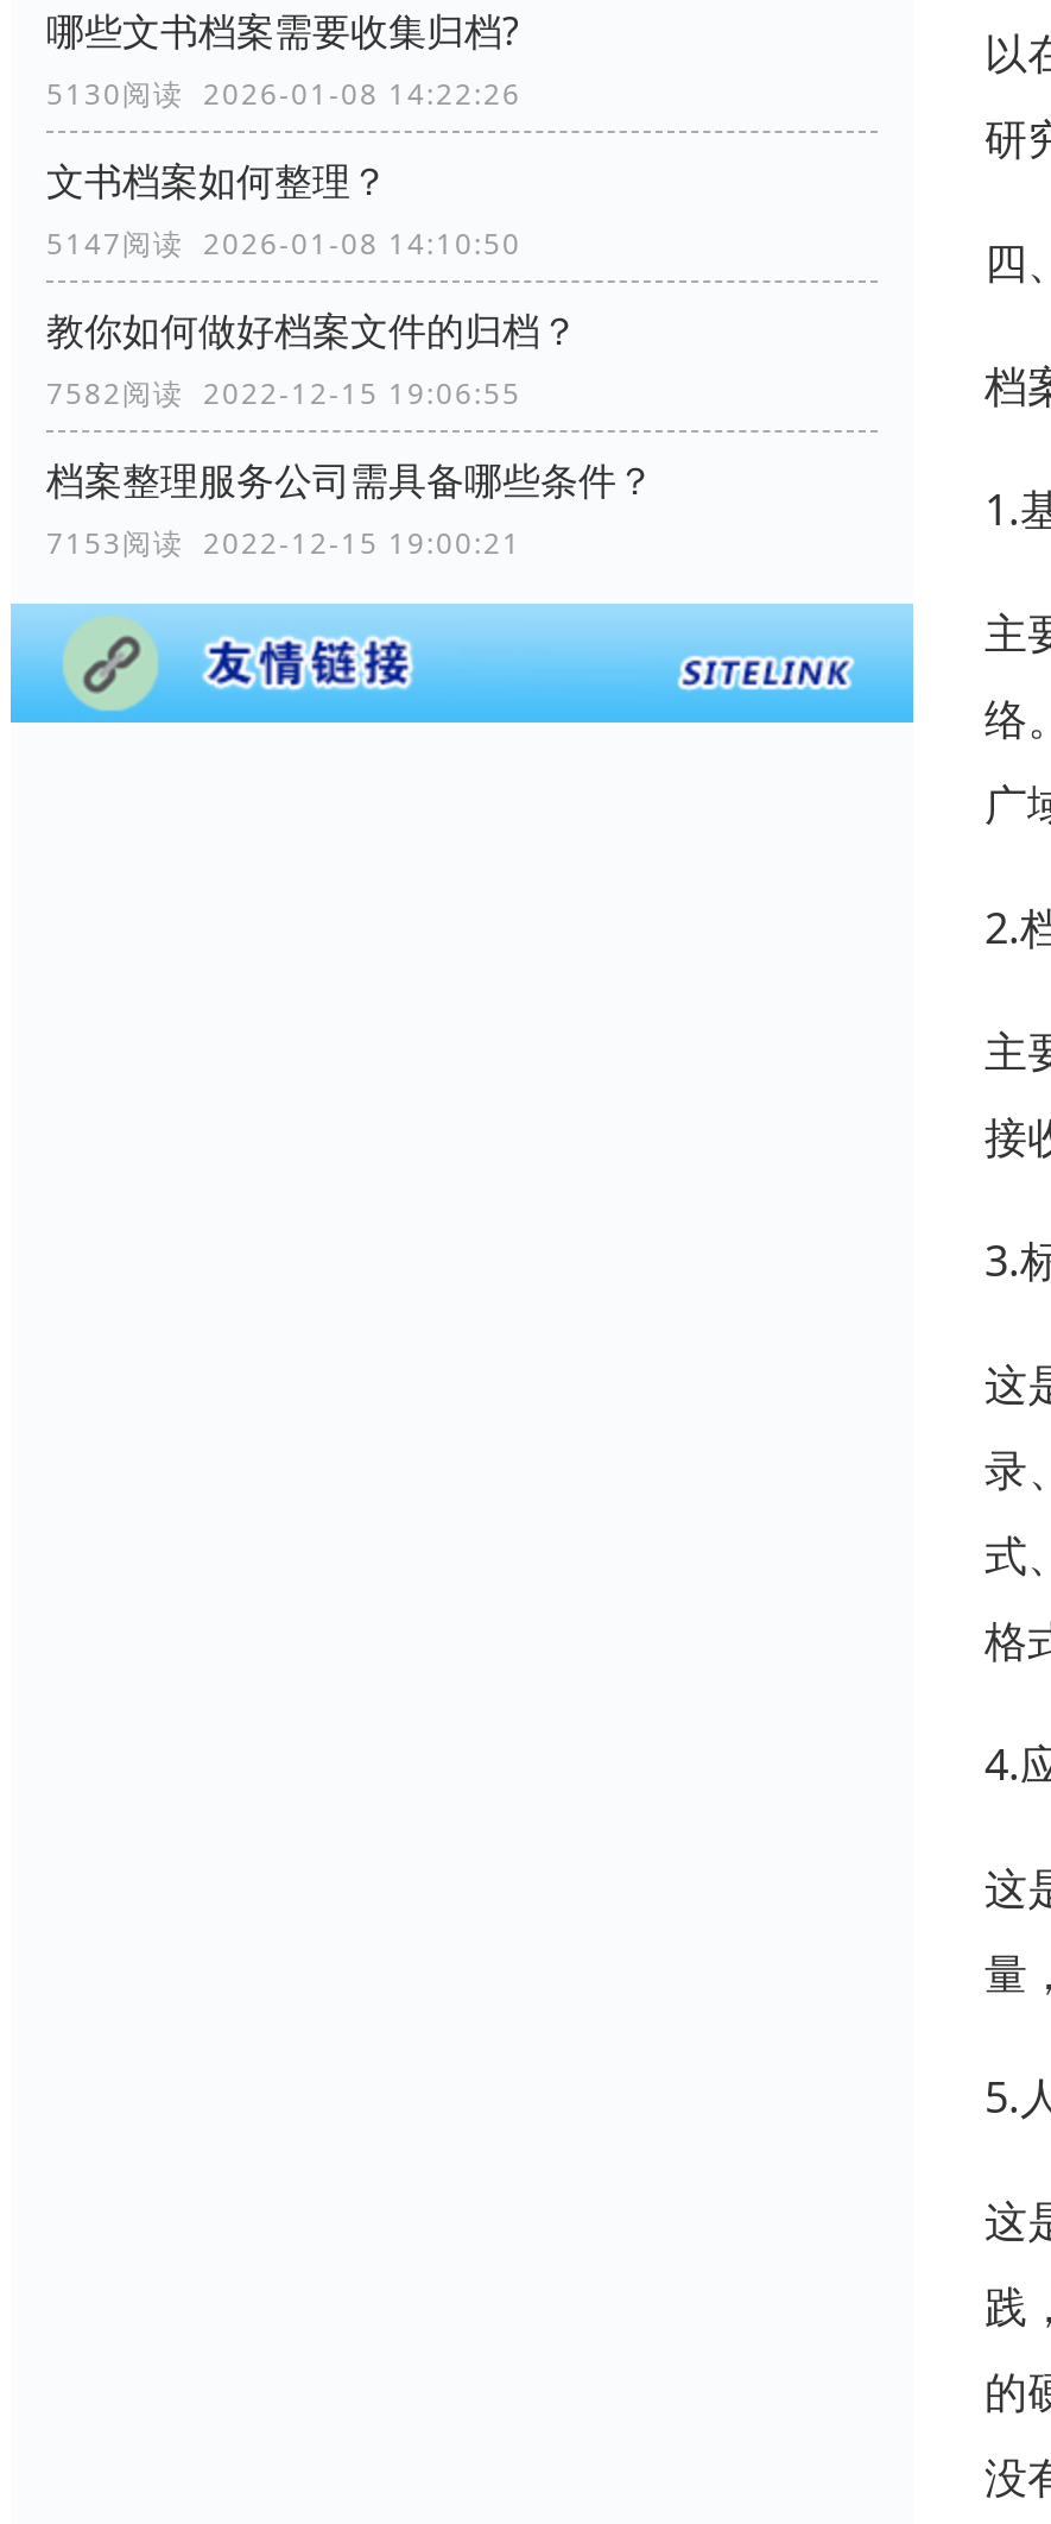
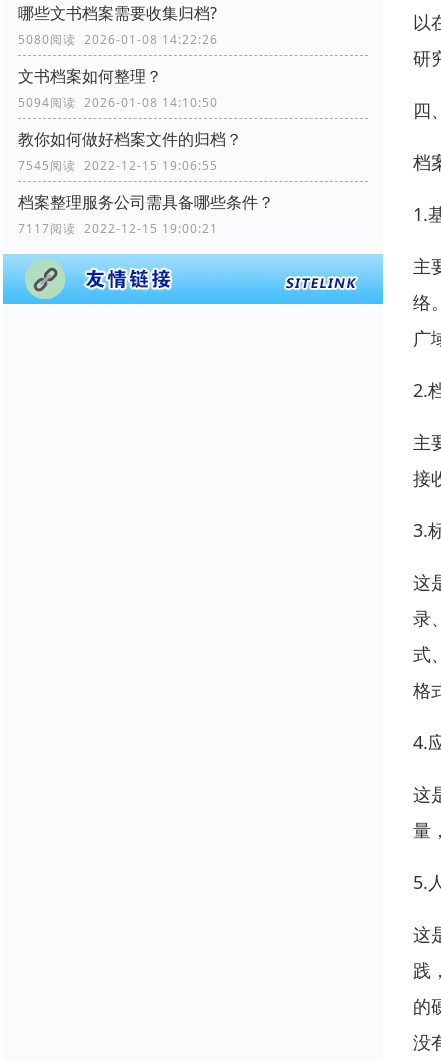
[46,74,521,115] 5130阅读 2026-01-08 14:22:26 -> [18,31,218,48] 5080阅读 2026-01-08 14:22:26
[46,224,521,264] 5147阅读 2026-01-08 14:10:50 -> [18,94,218,111] 5094阅读 2026-01-08 14:10:50
[46,374,521,414] 7582阅读 2022-12-15 19:06:55 -> [18,157,218,174] 7545阅读 2022-12-15 19:06:55
[46,523,521,564] 7153阅读 2022-12-15 19:00:21 -> [18,220,218,237] 7117阅读 2022-12-15 19:00:21

